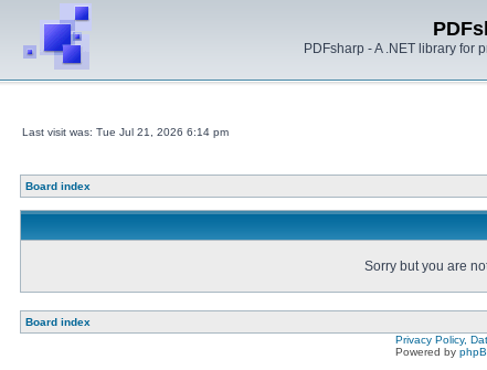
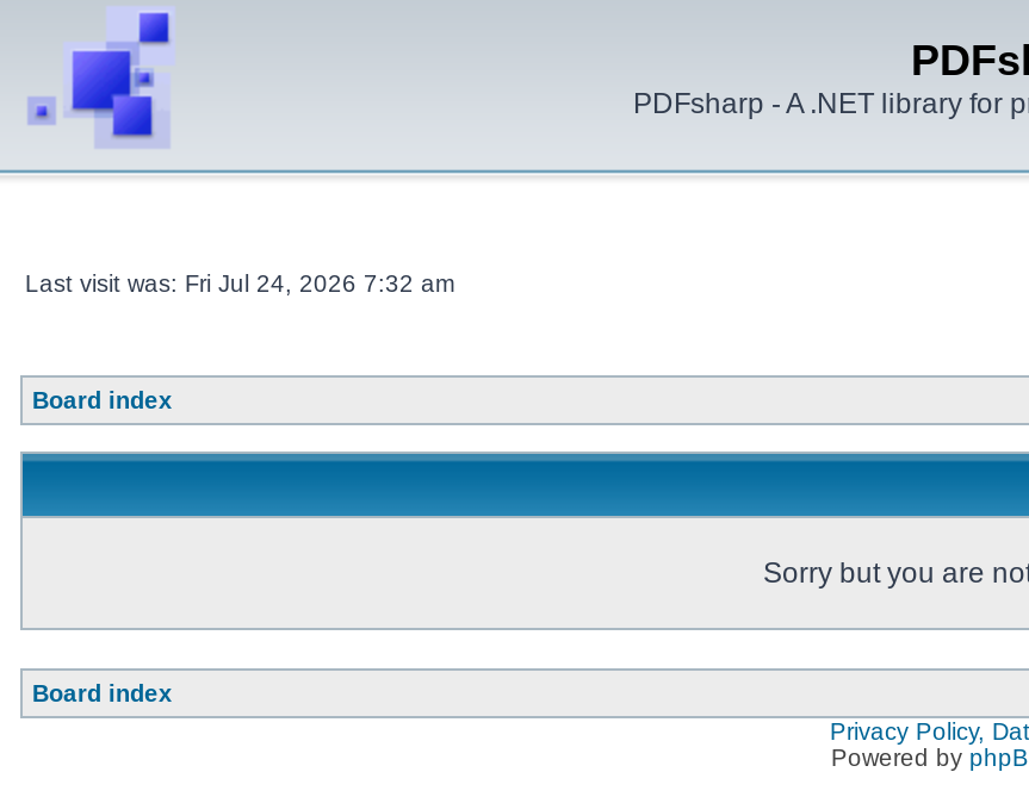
[22,126,229,138] Last visit was: Tue Jul 21, 2026 6:14 pm -> [25,270,454,297] Last visit was: Fri Jul 24, 2026 7:32 am

